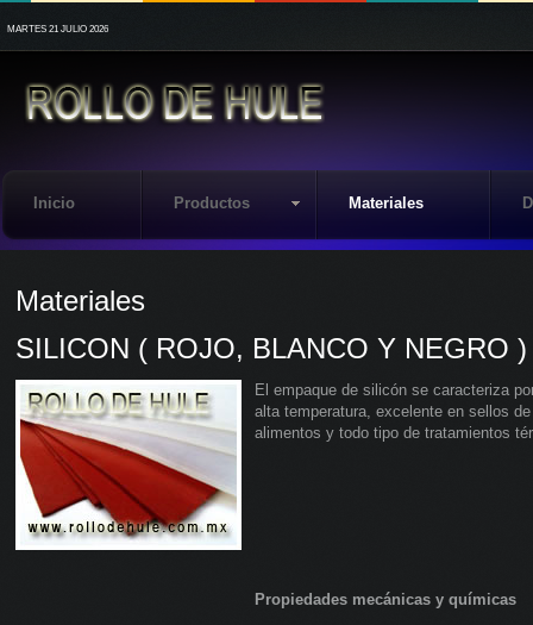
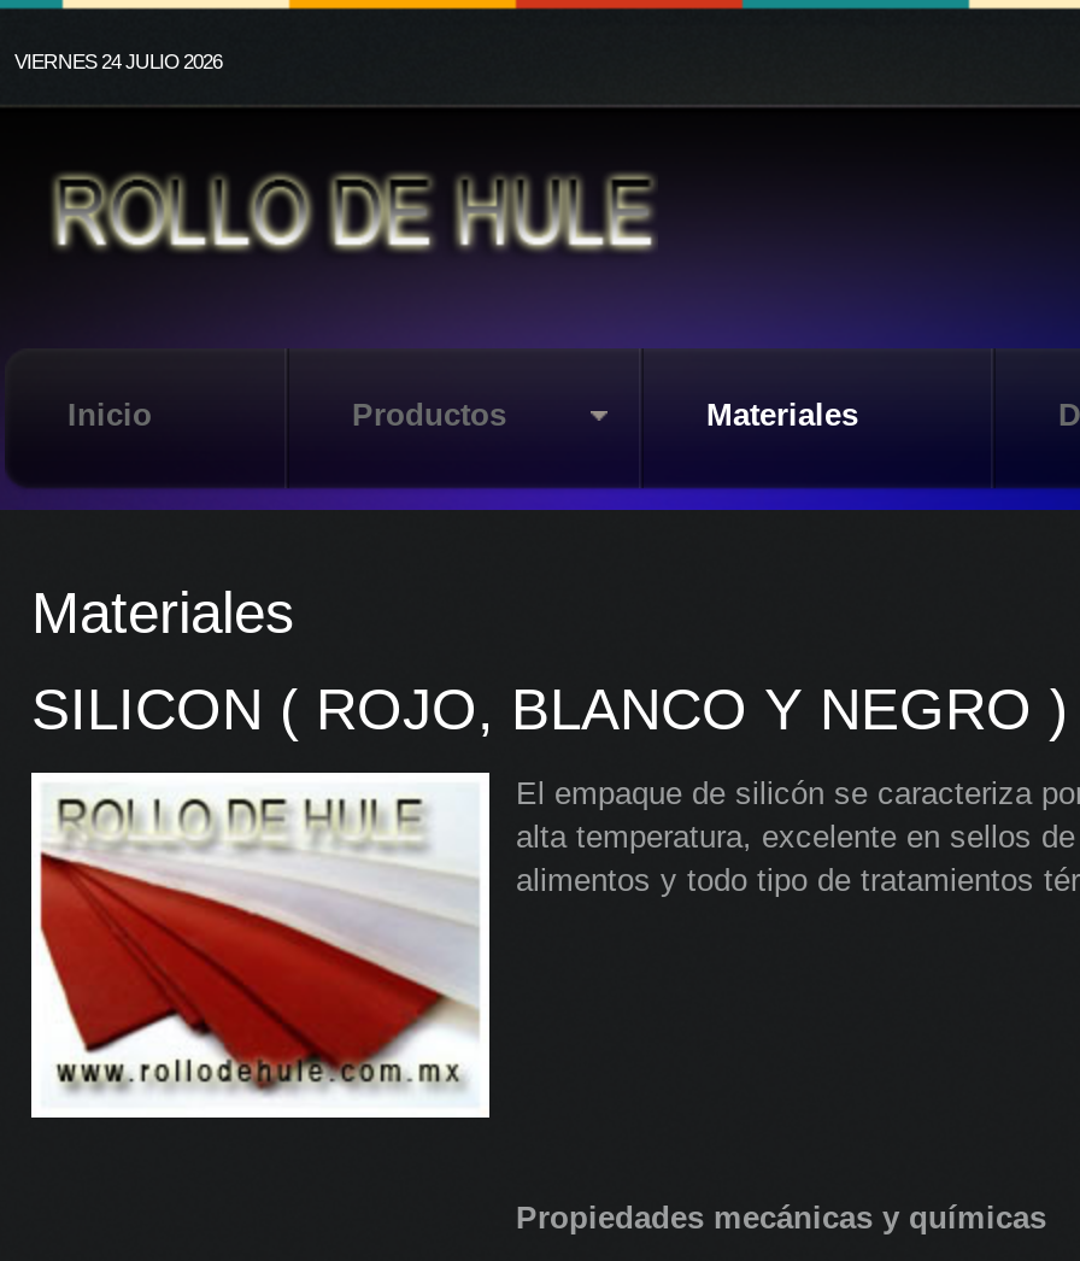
[7,23,108,35] MARTES 21 JULIO 2026 -> [14,49,222,74] VIERNES 24 JULIO 2026

